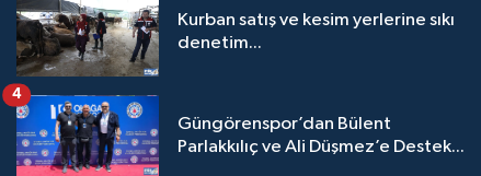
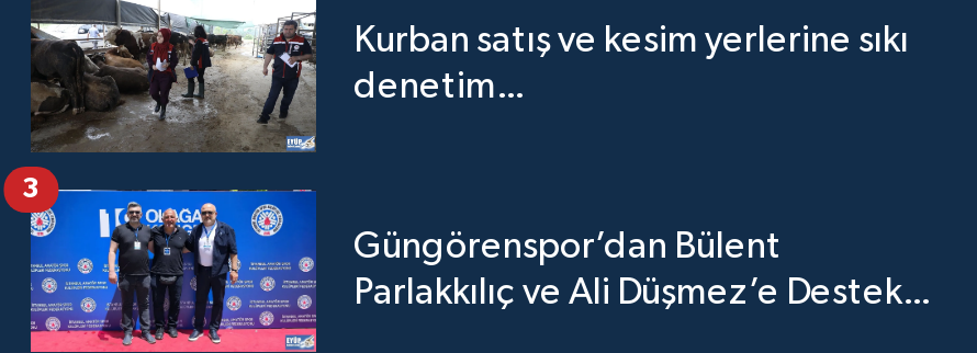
[12,87,21,101] 4 -> [22,175,40,203] 3

